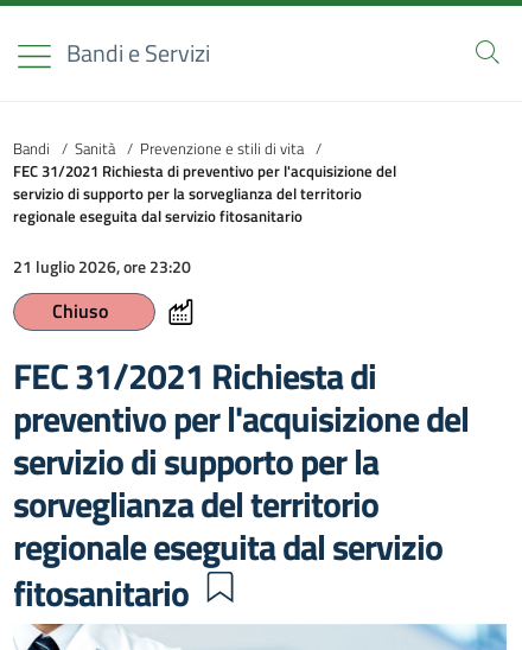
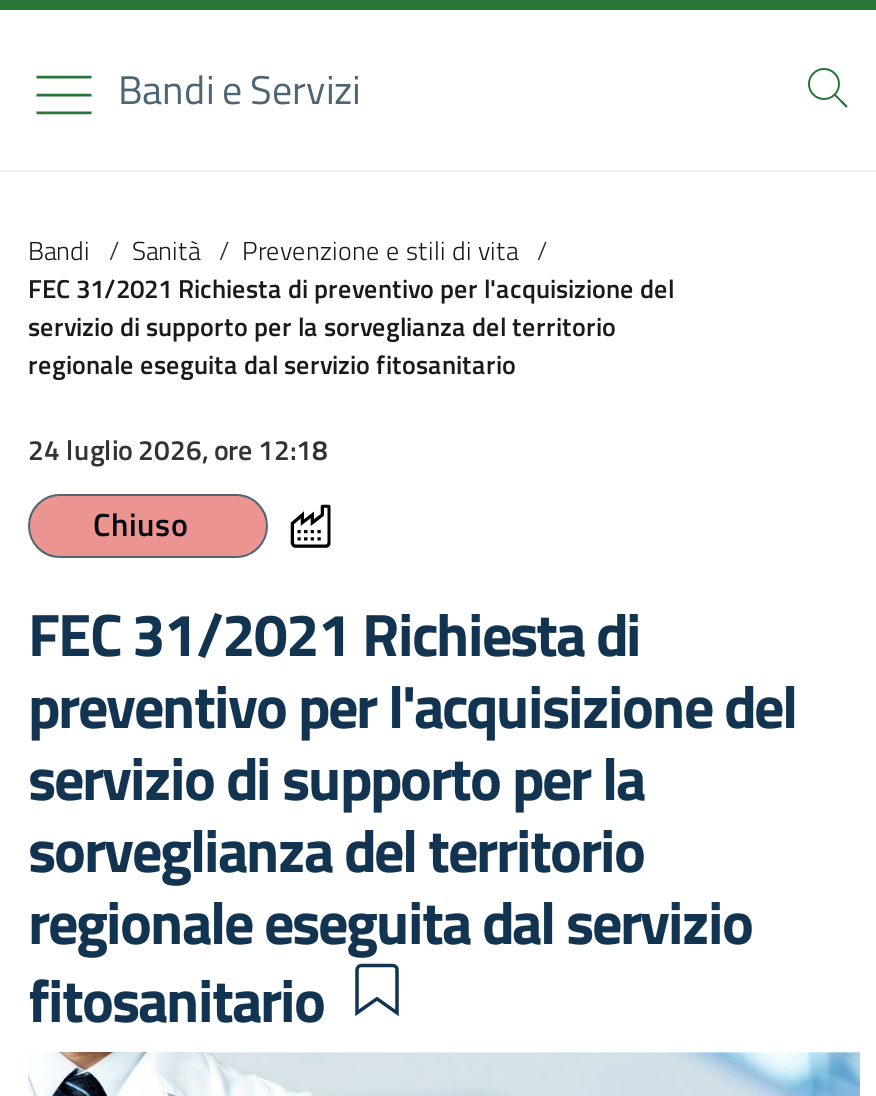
[13,254,191,279] 21 luglio 2026, ore 23:20 -> [28,428,328,470] 24 luglio 2026, ore 12:18

